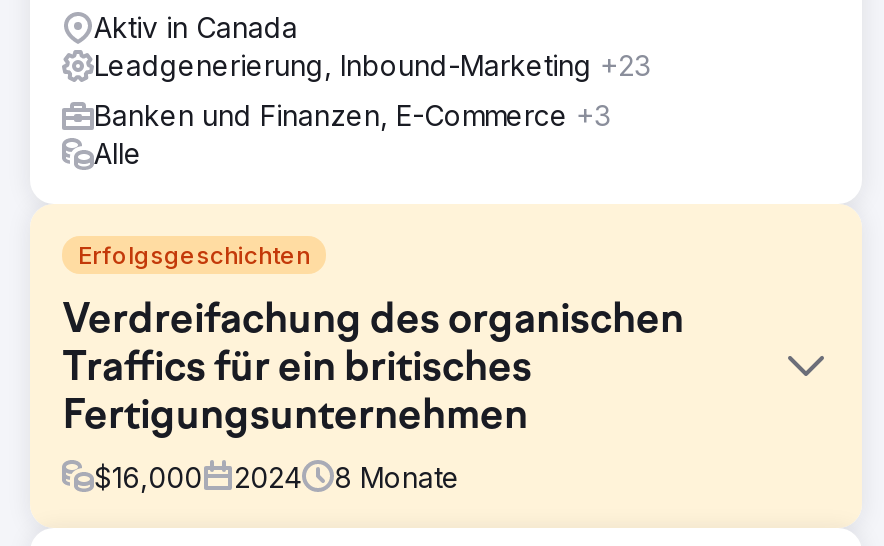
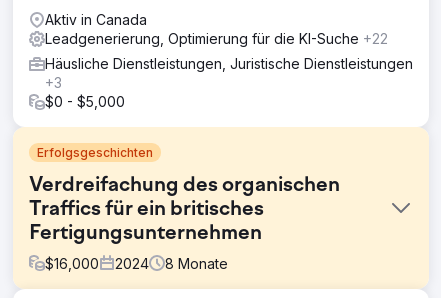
[94,47,650,81] Leadgenerierung, Inbound-Marketing +23 -> [45,30,388,47] Leadgenerierung, Optimierung für die KI-Suche +22
[94,97,610,169] Banken und Finanzen, E-Commerce +3 | Alle -> [45,55,413,110] Häusliche Dienstleistungen, Juristische Dienstleistungen | +3 | $0 - $5,000

